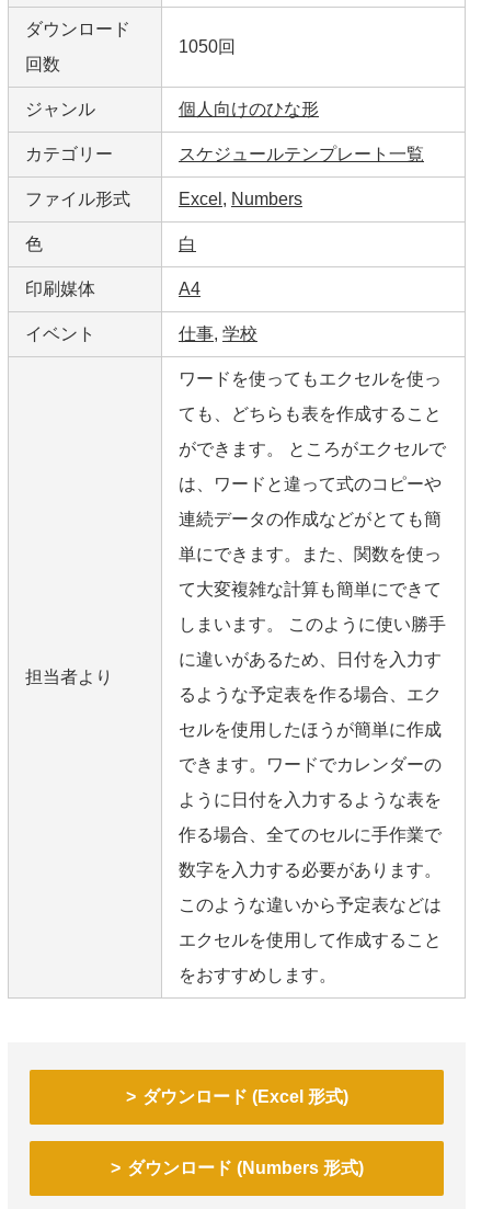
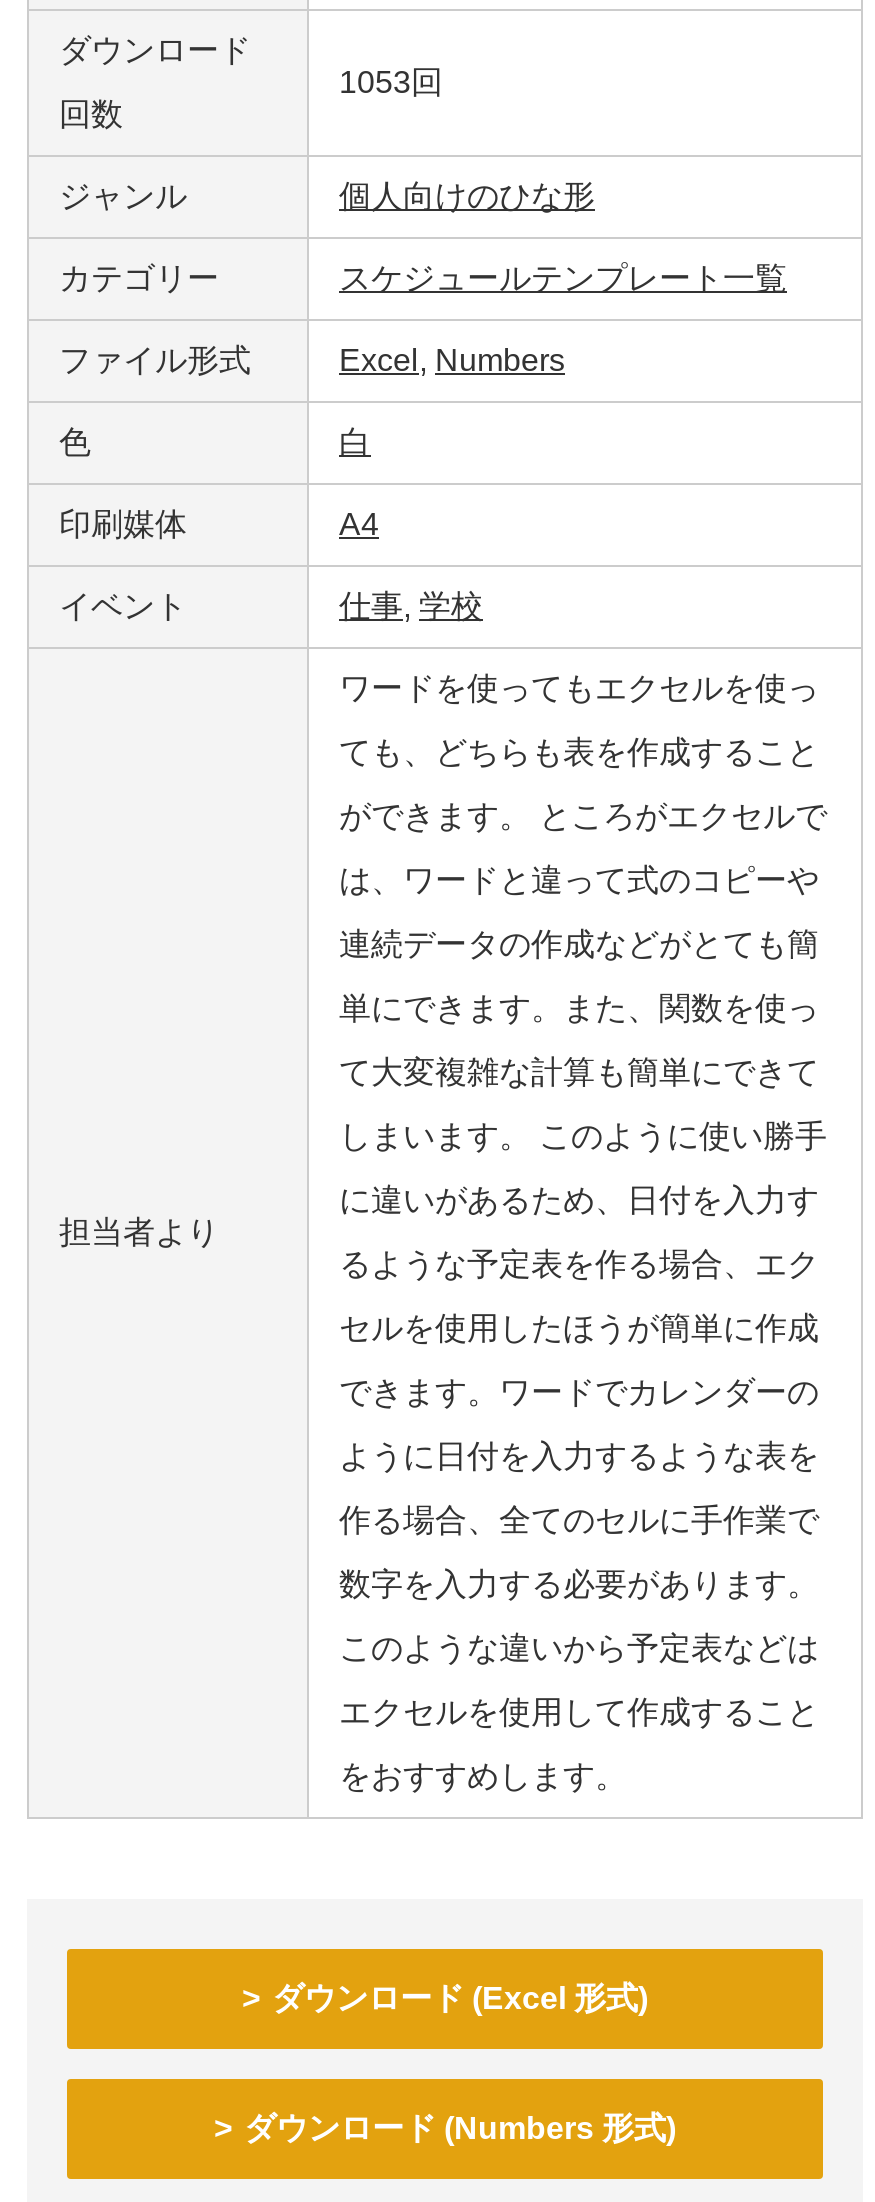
[179,37,236,56] 1050回 -> [339,65,443,99] 1053回

